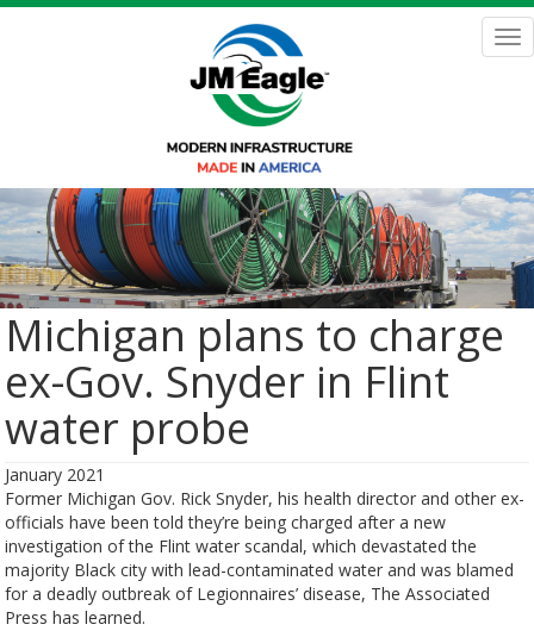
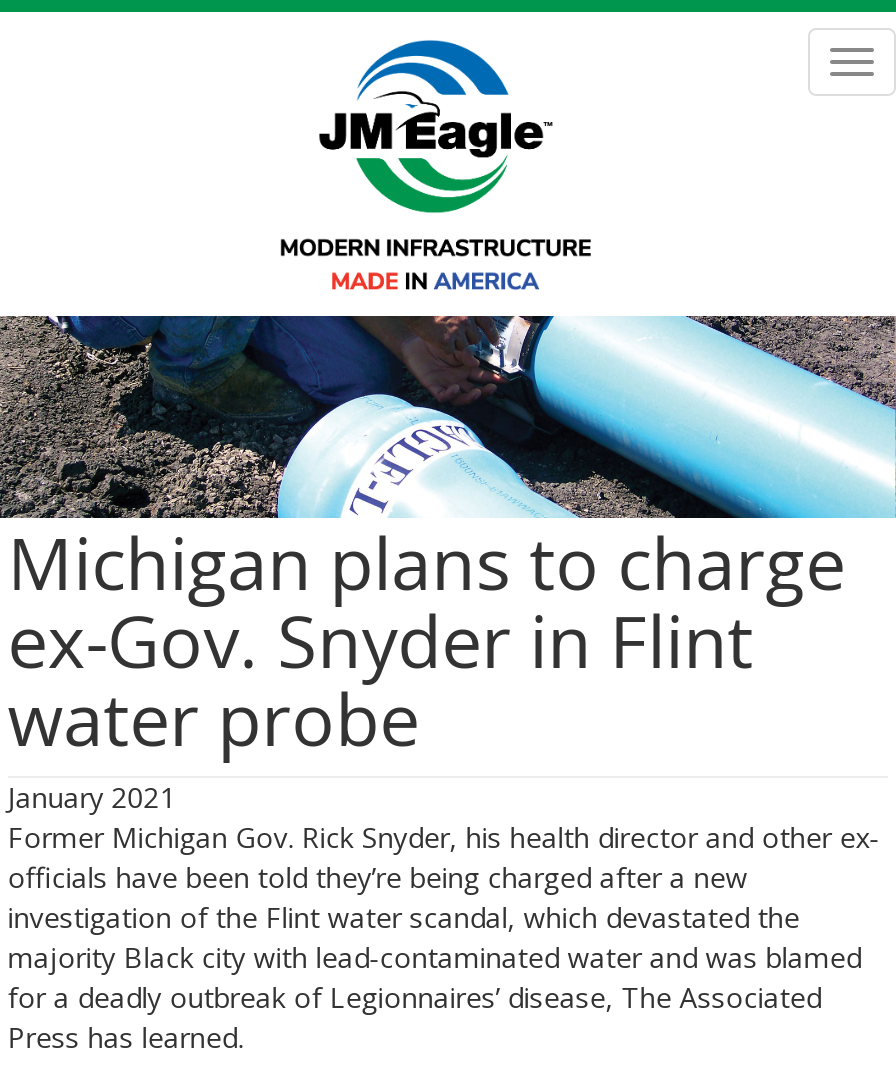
[4,187,530,310] [image] -> [6,314,890,518] [image]

